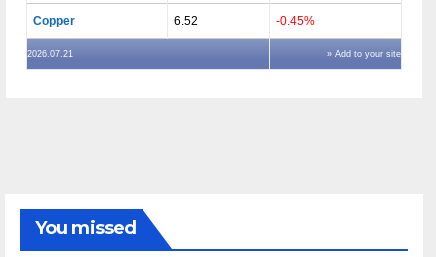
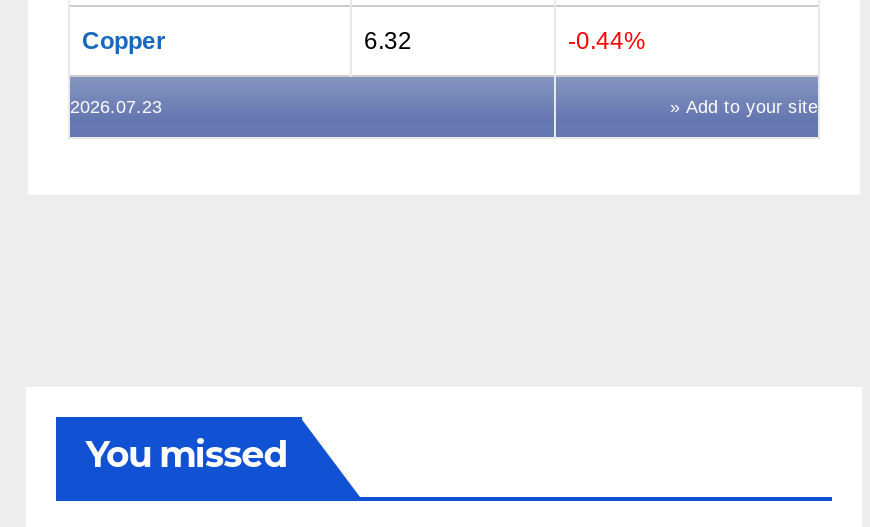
[174,14,198,28] 6.52 -> [364,27,412,55] 6.32
[276,14,315,28] -0.45% -> [568,27,646,55] -0.44%
[27,49,73,59] 2026.07.21 -> [70,97,162,117] 2026.07.23

